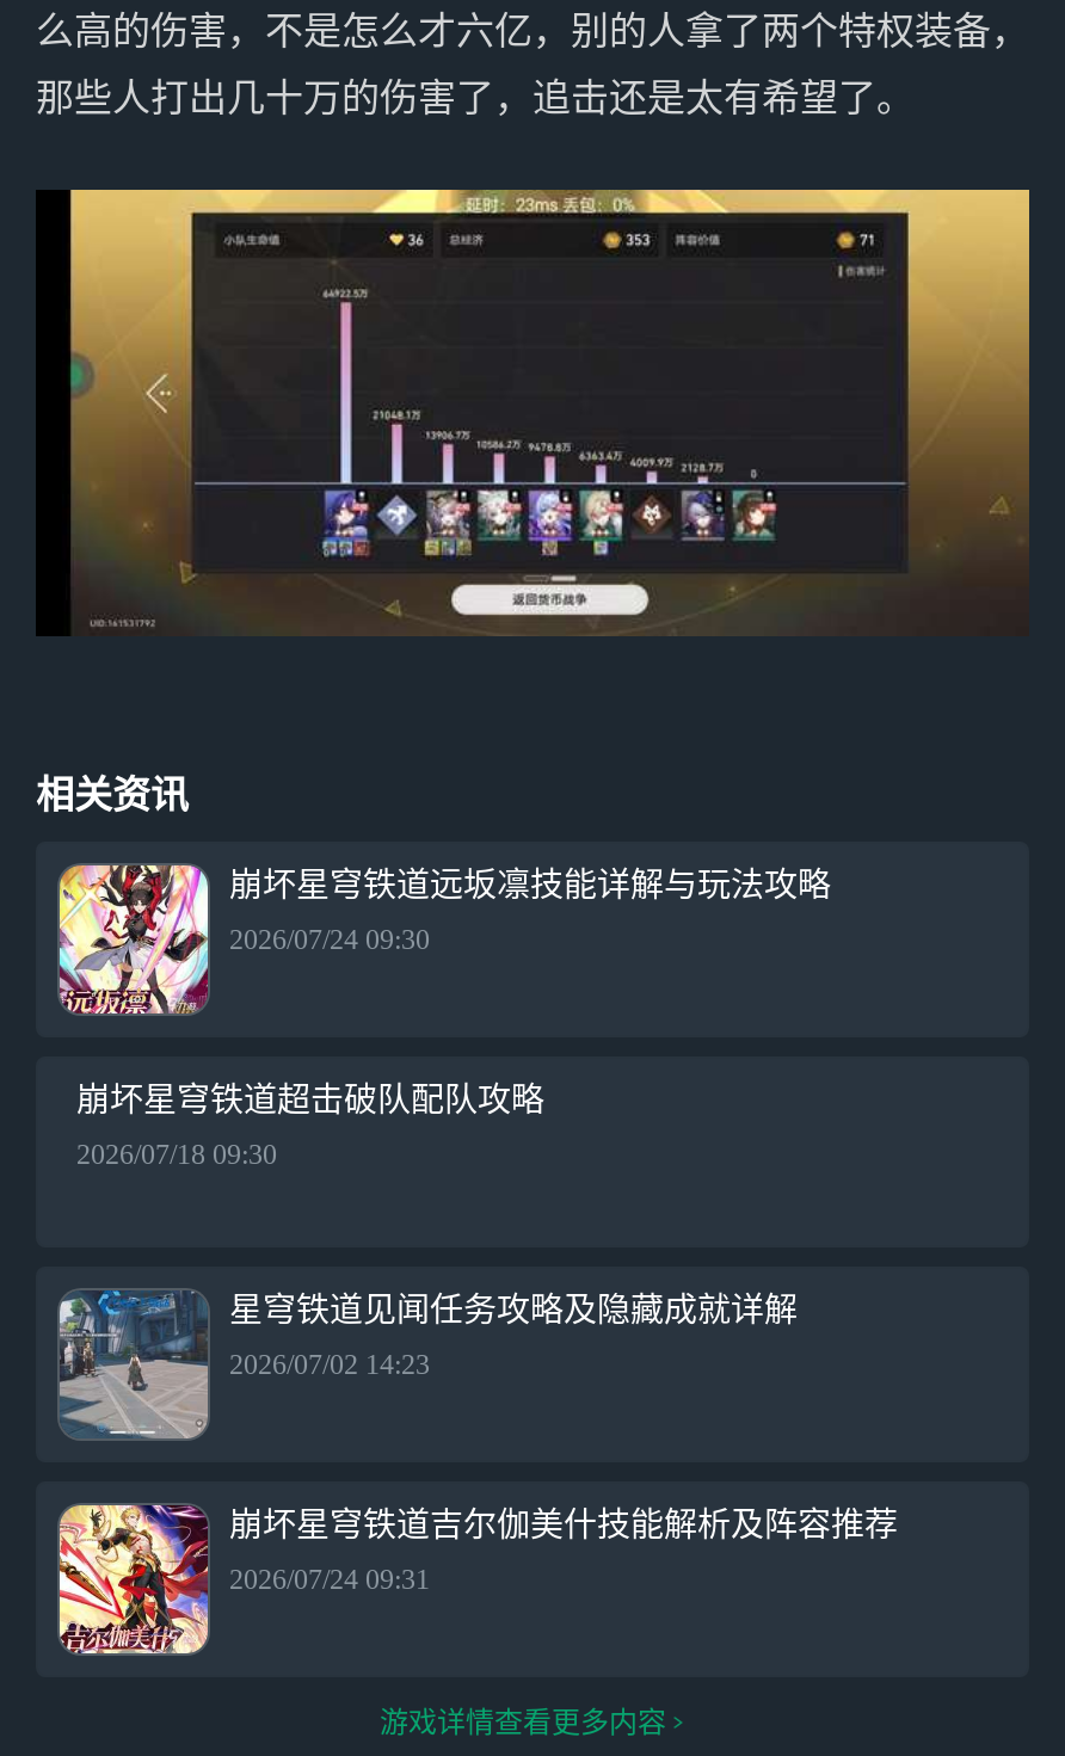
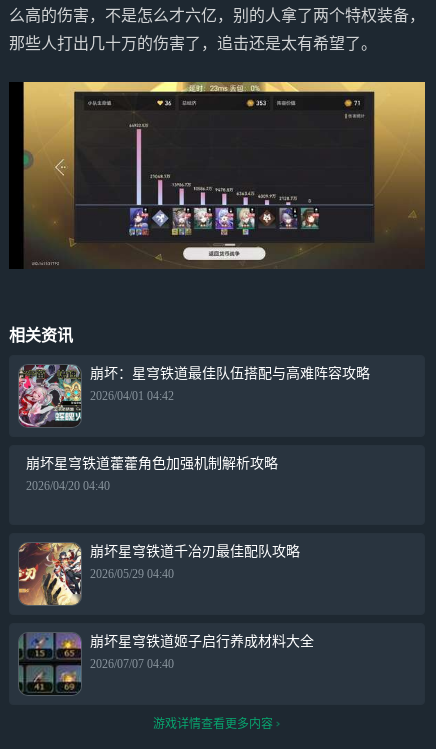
[57,863,831,1016] [image] | 崩坏星穹铁道远坂凛技能详解与玩法攻略 -> [18,364,370,427] [image] | 崩坏：星穹铁道最佳队伍搭配与高难阵容攻略
[229,923,430,957] 2026/07/24 09:30 -> [90,389,174,403] 2026/04/01 04:42
[76,1083,544,1119] 崩坏星穹铁道超击破队配队攻略 -> [26,456,278,471] 崩坏星穹铁道藿藿角色加强机制解析攻略
[76,1138,277,1172] 2026/07/18 09:30 -> [26,479,110,493] 2026/04/20 04:40
[57,1288,798,1438] [image] | 星穹铁道见闻任务攻略及隐藏成就详解 -> [18,542,300,606] [image] | 崩坏星穹铁道千冶刃最佳配队攻略
[229,1348,430,1382] 2026/07/02 14:23 -> [90,567,174,581] 2026/05/29 04:40
[57,1503,898,1656] [image] | 崩坏星穹铁道吉尔伽美什技能解析及阵容推荐 -> [19,633,314,695] [image] | 崩坏星穹铁道姬子启行养成材料大全
[229,1563,430,1597] 2026/07/24 09:31 -> [90,657,174,671] 2026/07/07 04:40

